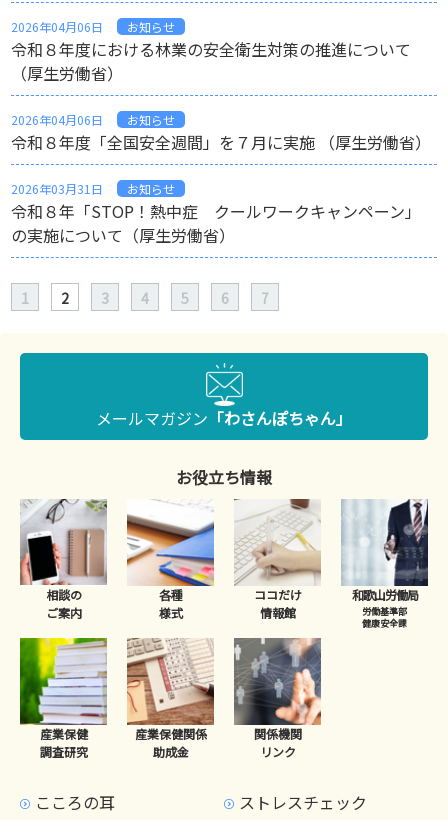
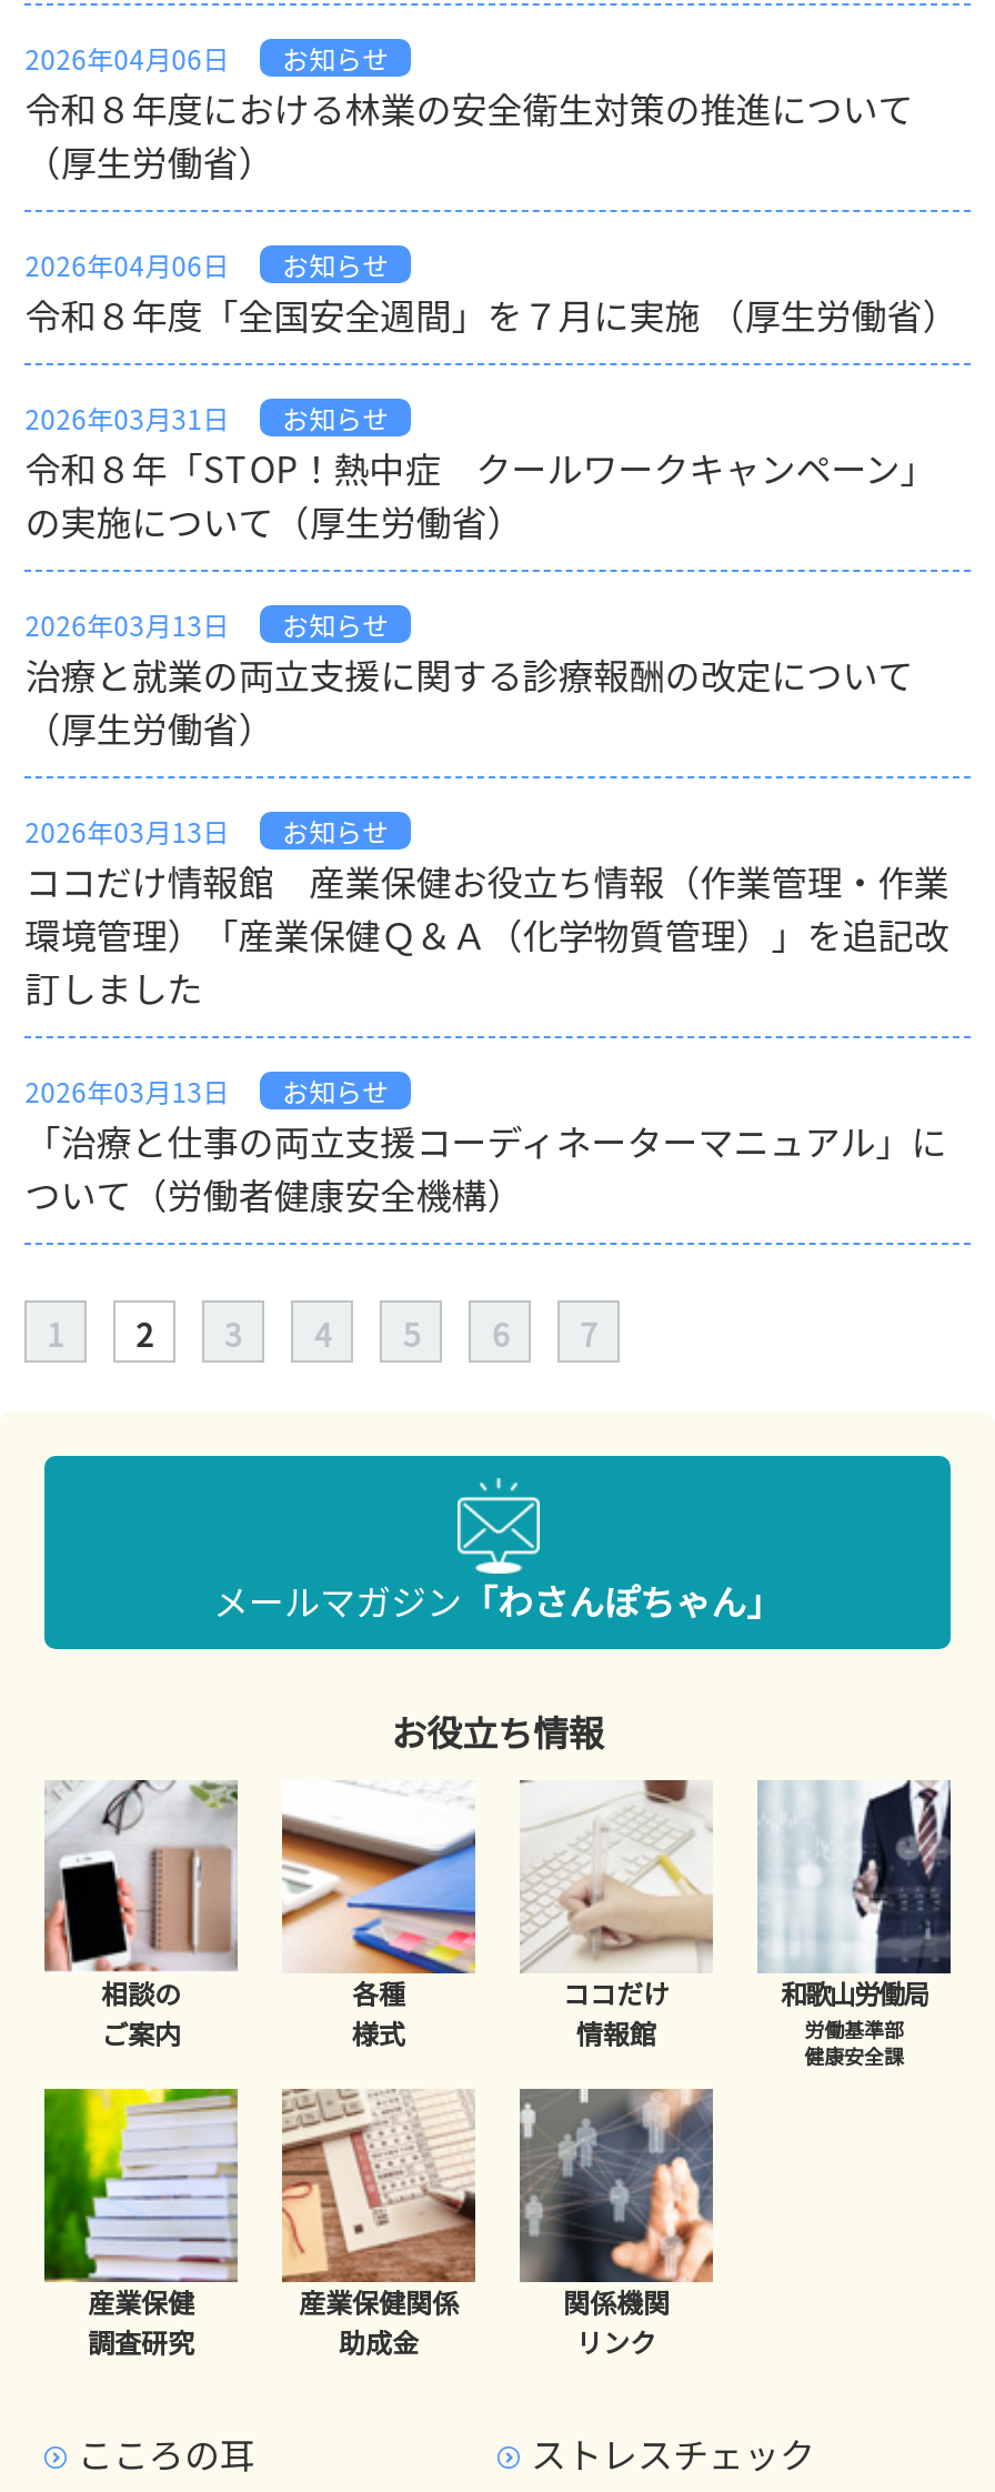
none -> [25,605,949,1220] 2026年03月13日 | お知らせ | 治療と就業の両立支援に関する診療報酬の改定について | （厚生労働省） | 2026年03月13日 | お知らせ | ココだけ情報館 産業保健お役立ち情報（作業管理・作業 | 環境管理）「産業保健Ｑ＆Ａ（化学物質管理）」を追記改 | 訂しました | 2026年03月13日 | お知らせ | 「治療と仕事の両立支援コーディネーターマニュアル」に | ついて（労働者健康安全機構）

